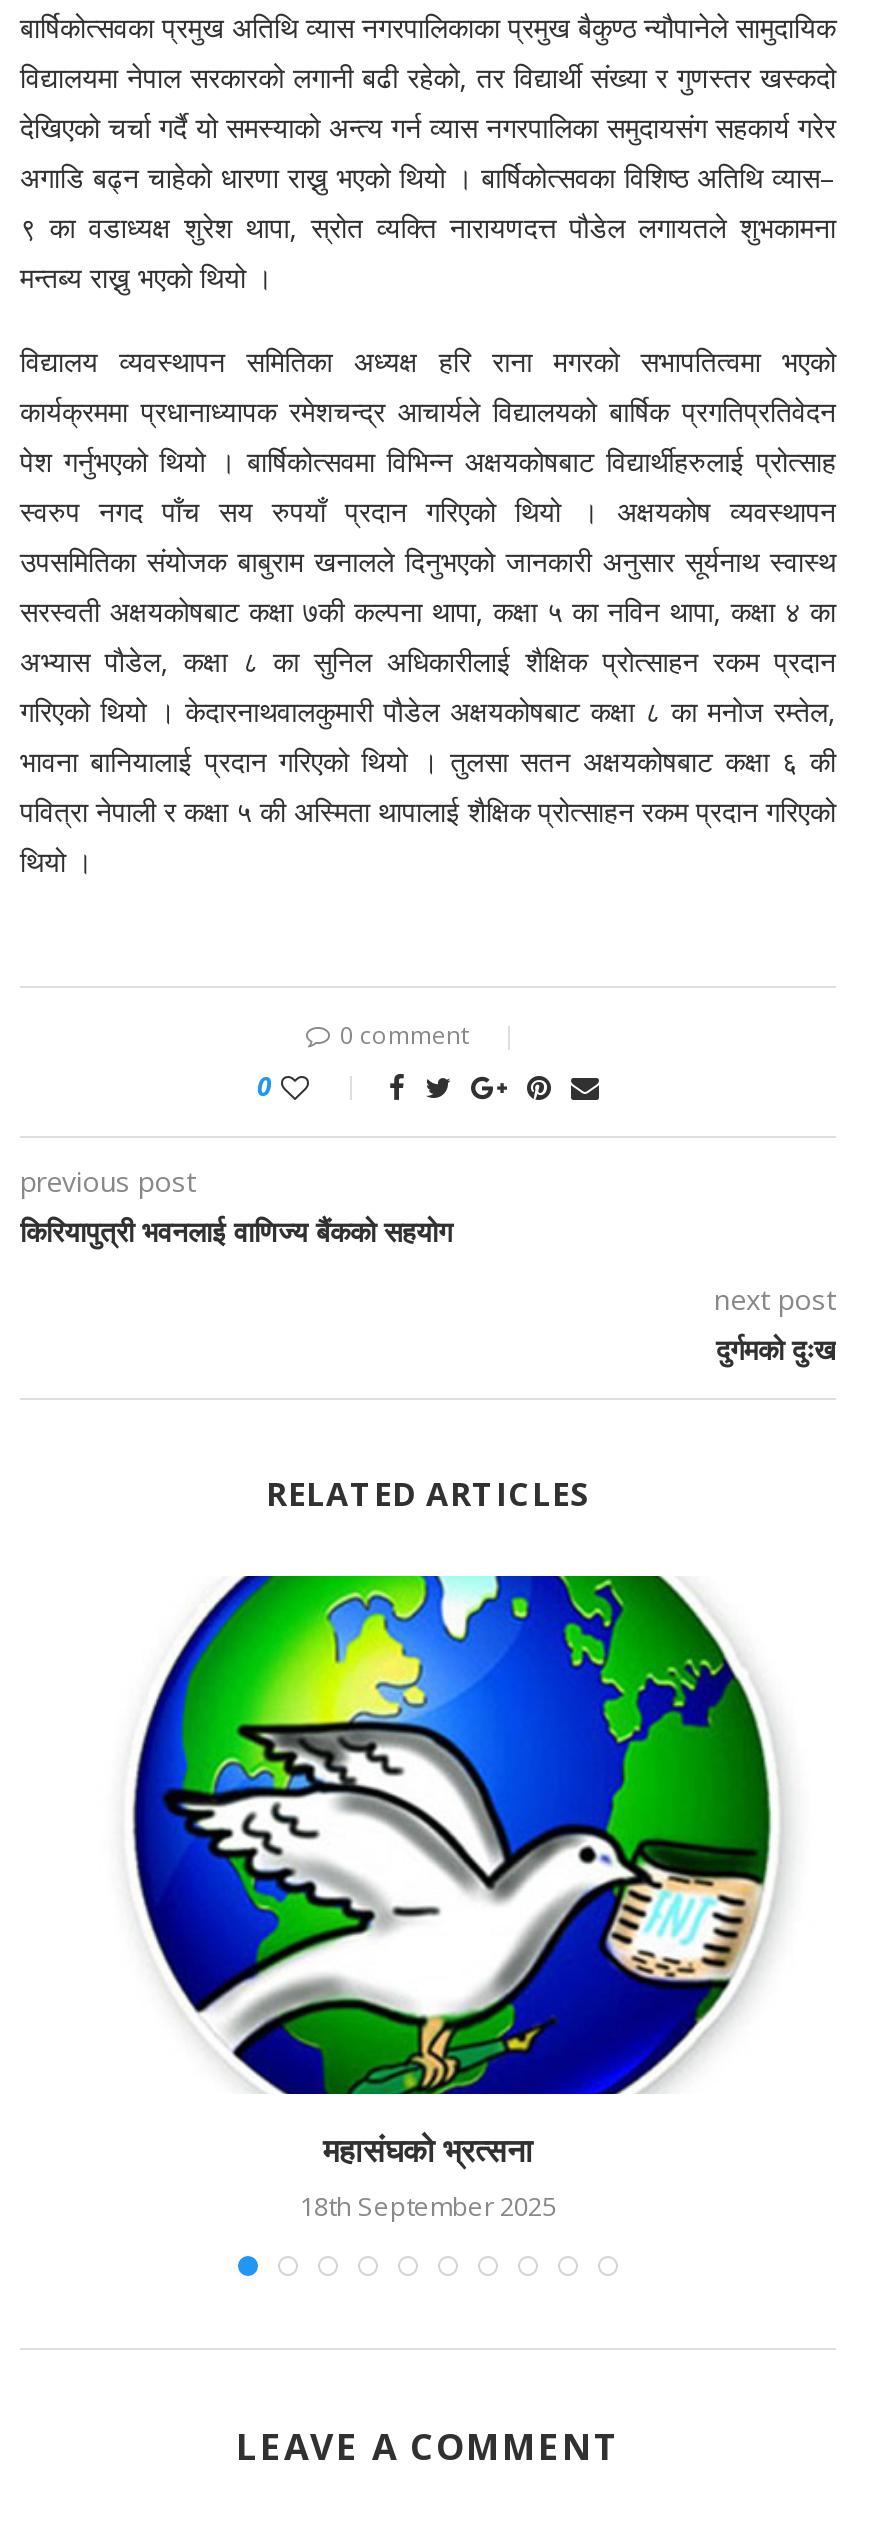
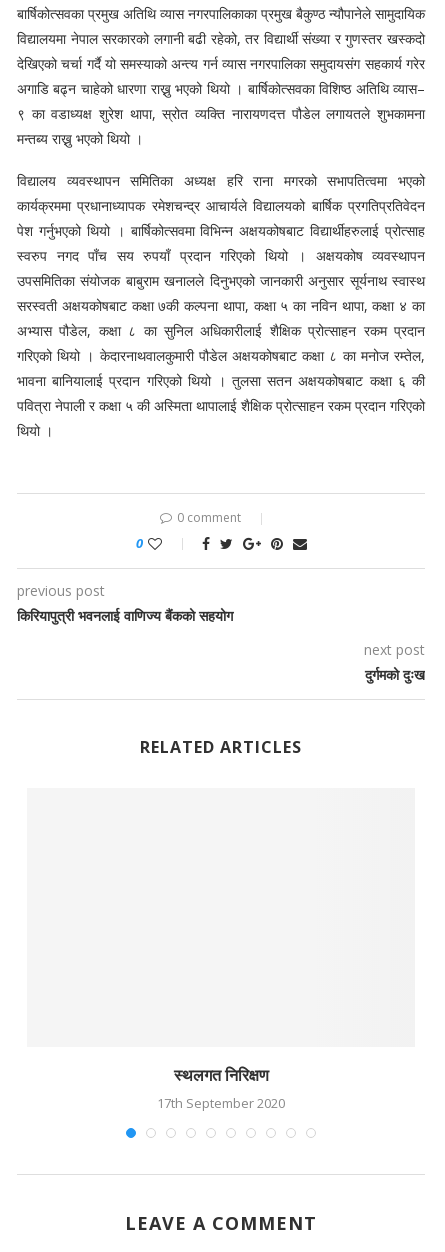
[132,1574,772,2096] [image] -> none
[300,2128,556,2224] महासंघको भ्रत्सना | 18th September 2025 -> [157,1064,285,1112] स्थलगत निरिक्षण | 17th September 2020

